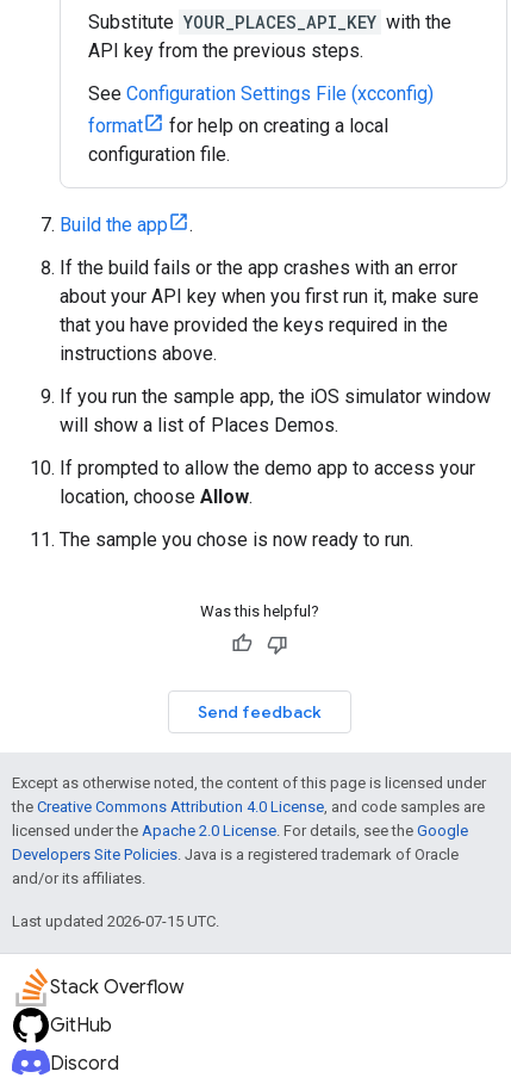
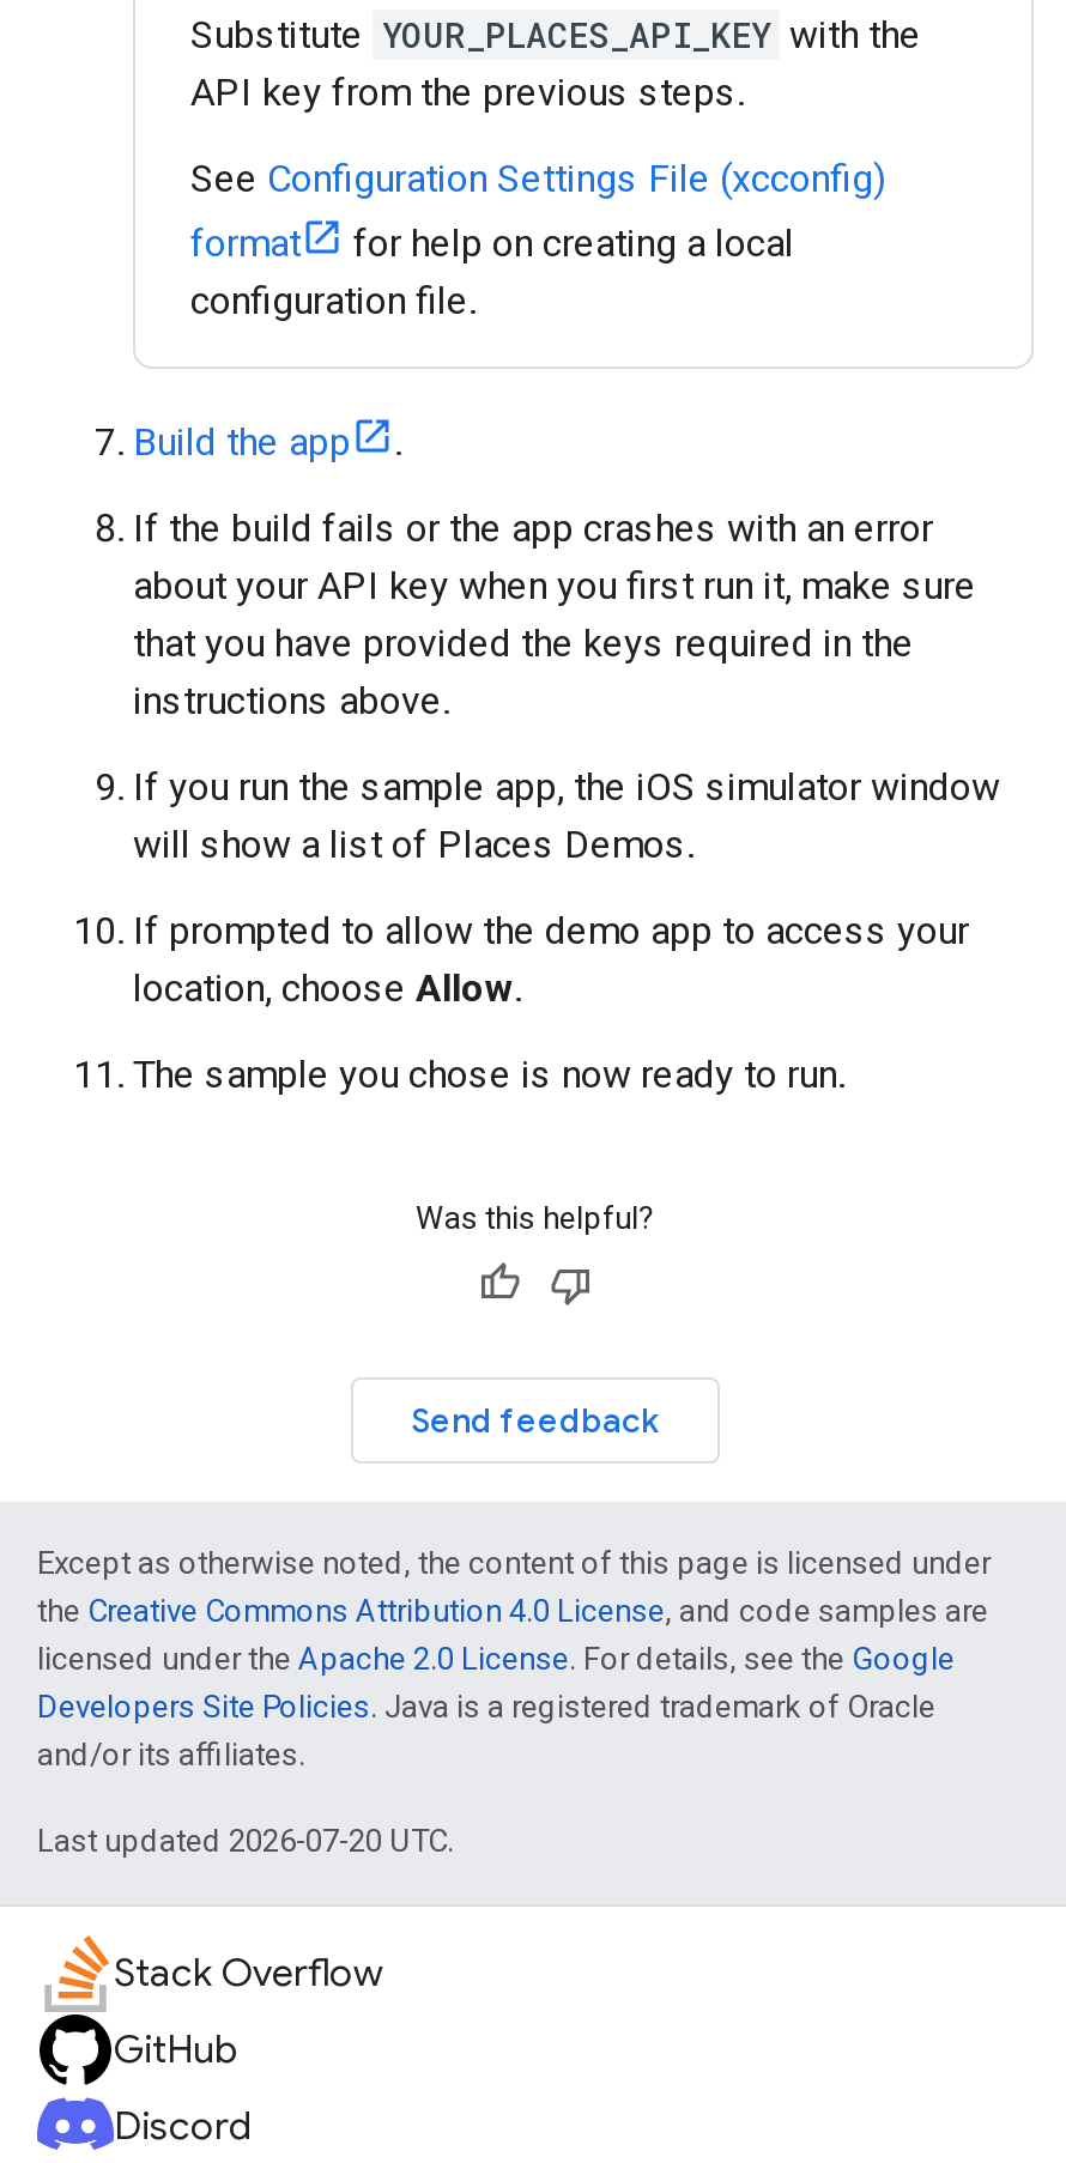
[12,912,219,930] Last updated 2026-07-15 UTC. -> [37,1823,454,1859] Last updated 2026-07-20 UTC.

